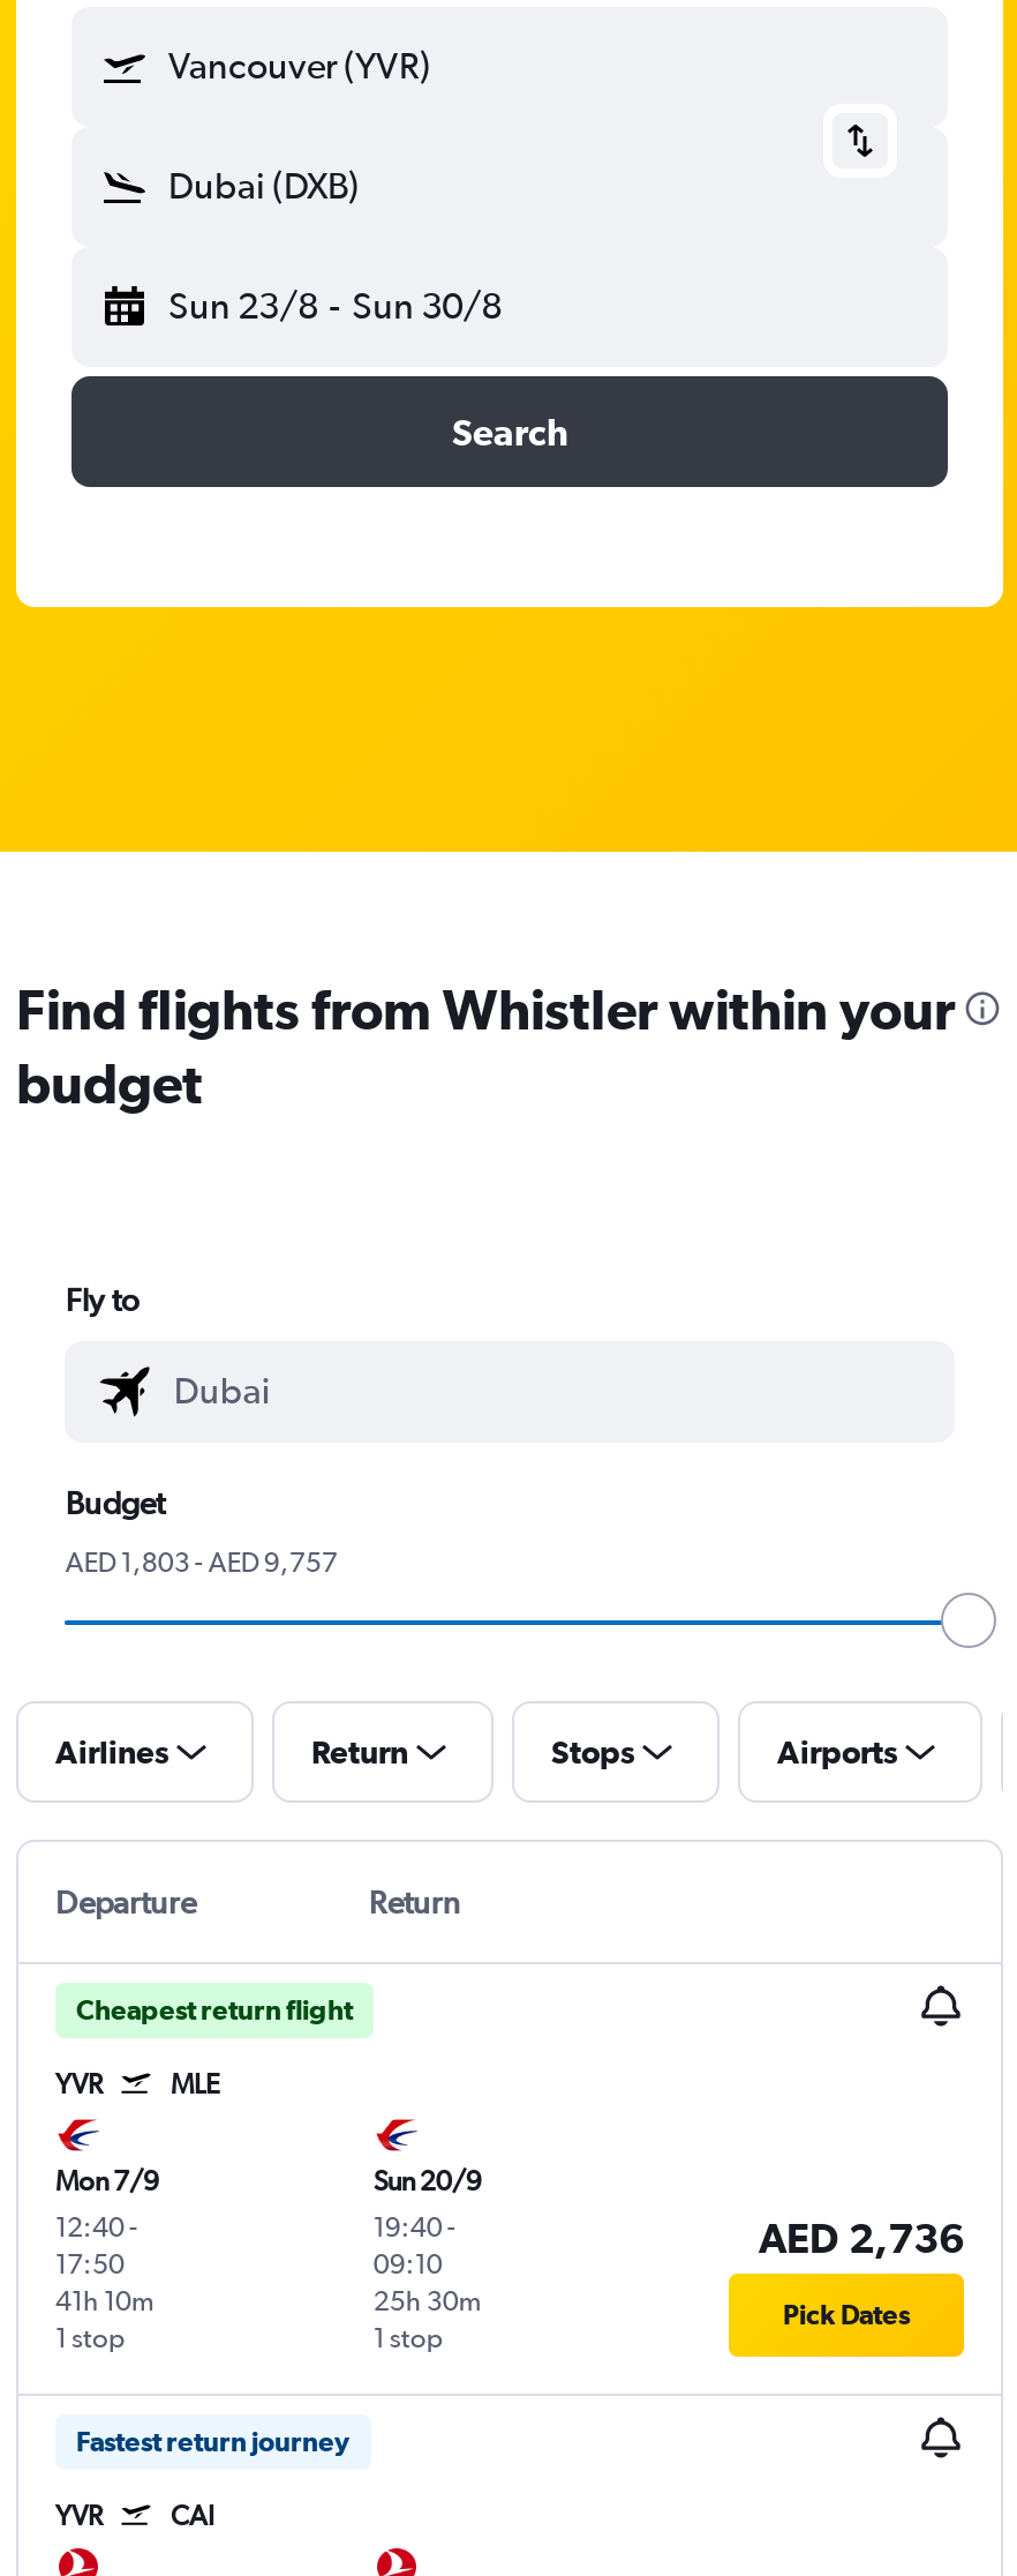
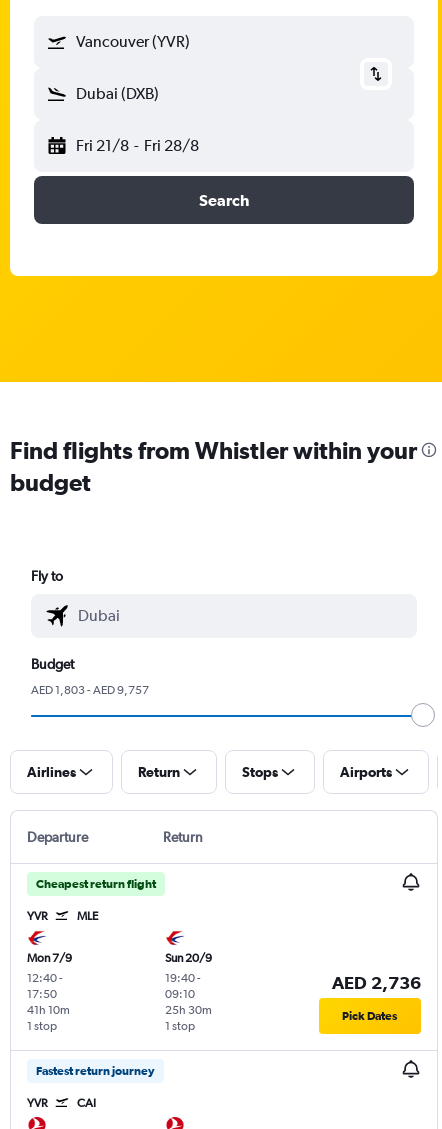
[168,284,502,328] Sun 23/8 - Sun 30/8 -> [76,136,199,155] Fri 21/8 - Fri 28/8

